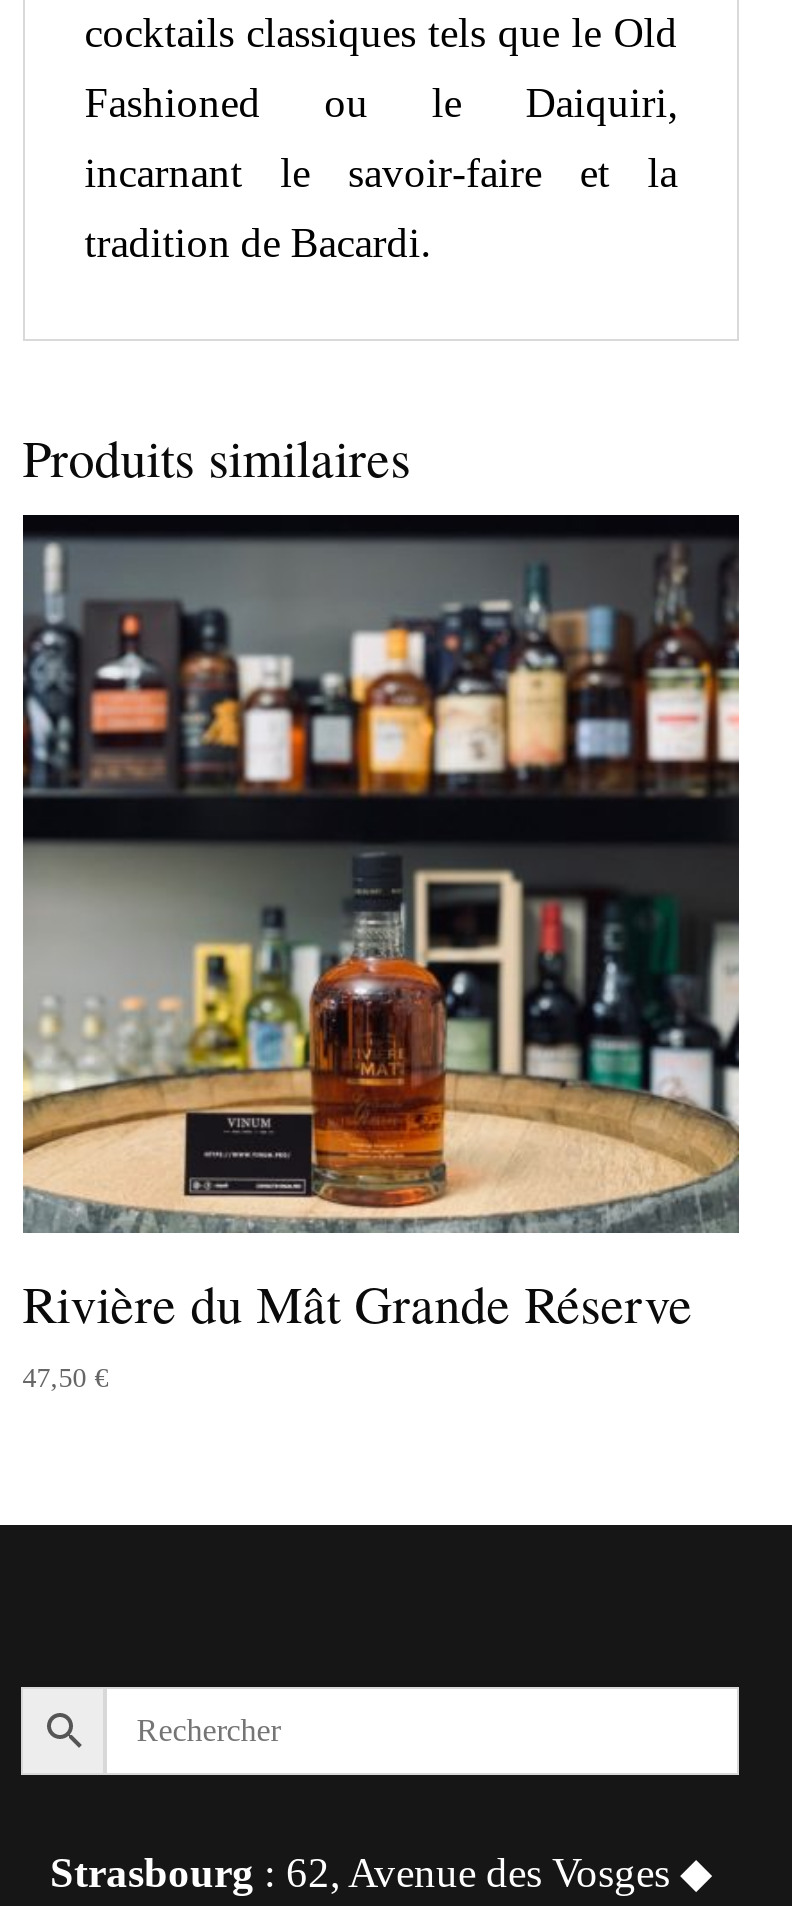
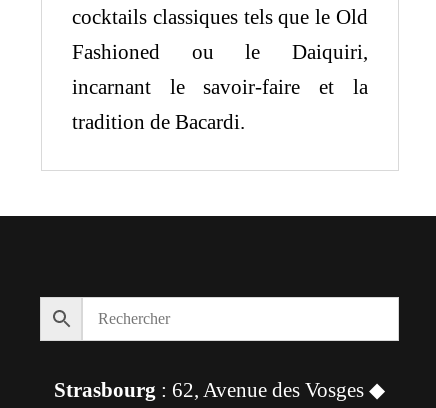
[23,424,411,492] Produits similaires -> none
[21,513,741,1393] [image] | Rivière du Mât Grande Réserve | 47,50 € -> none

